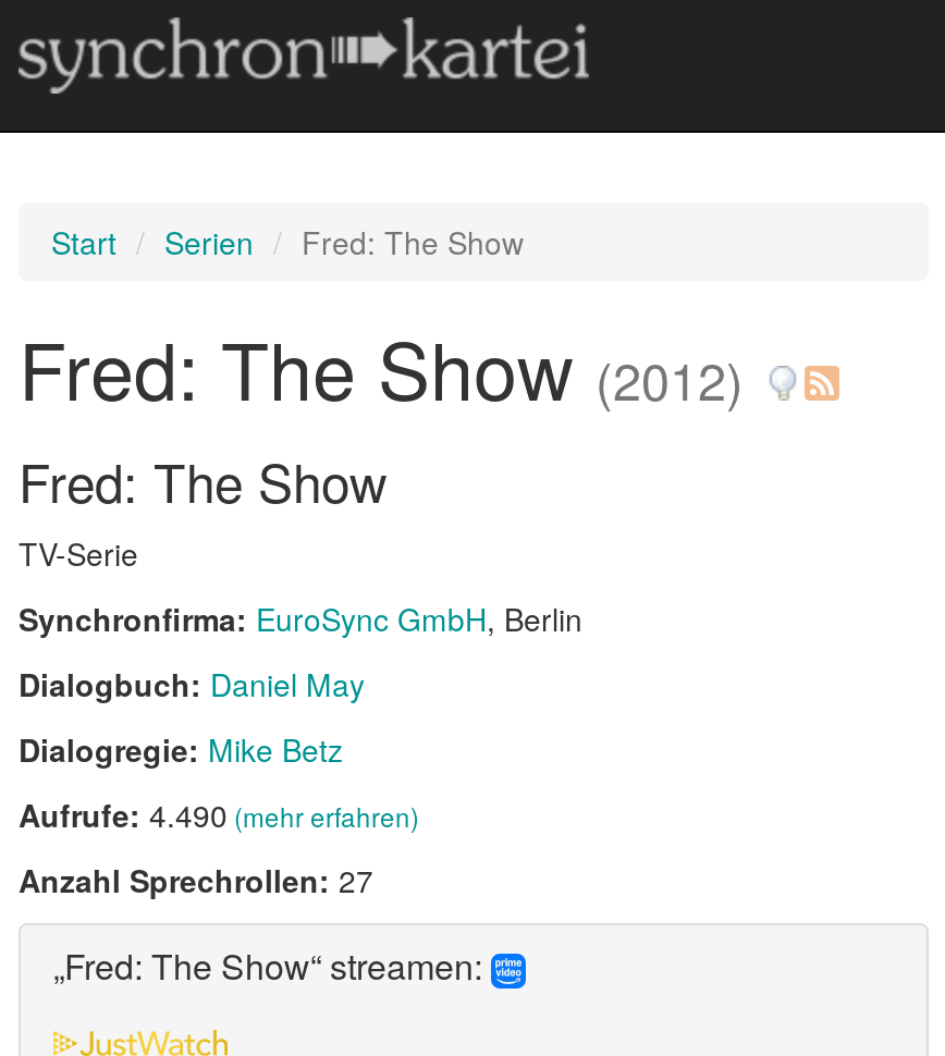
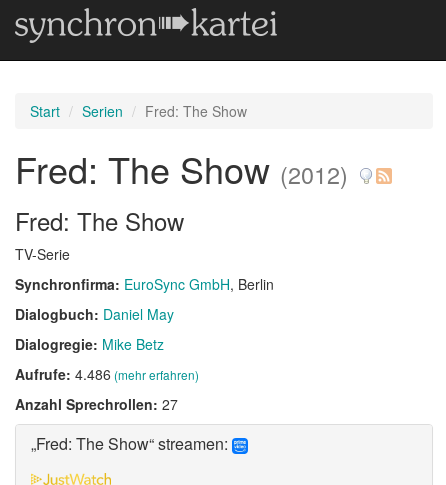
[19,793,419,836] Aufrufe: 4.490 (mehr erfahren) -> [15,364,199,384] Aufrufe: 4.486 (mehr erfahren)

